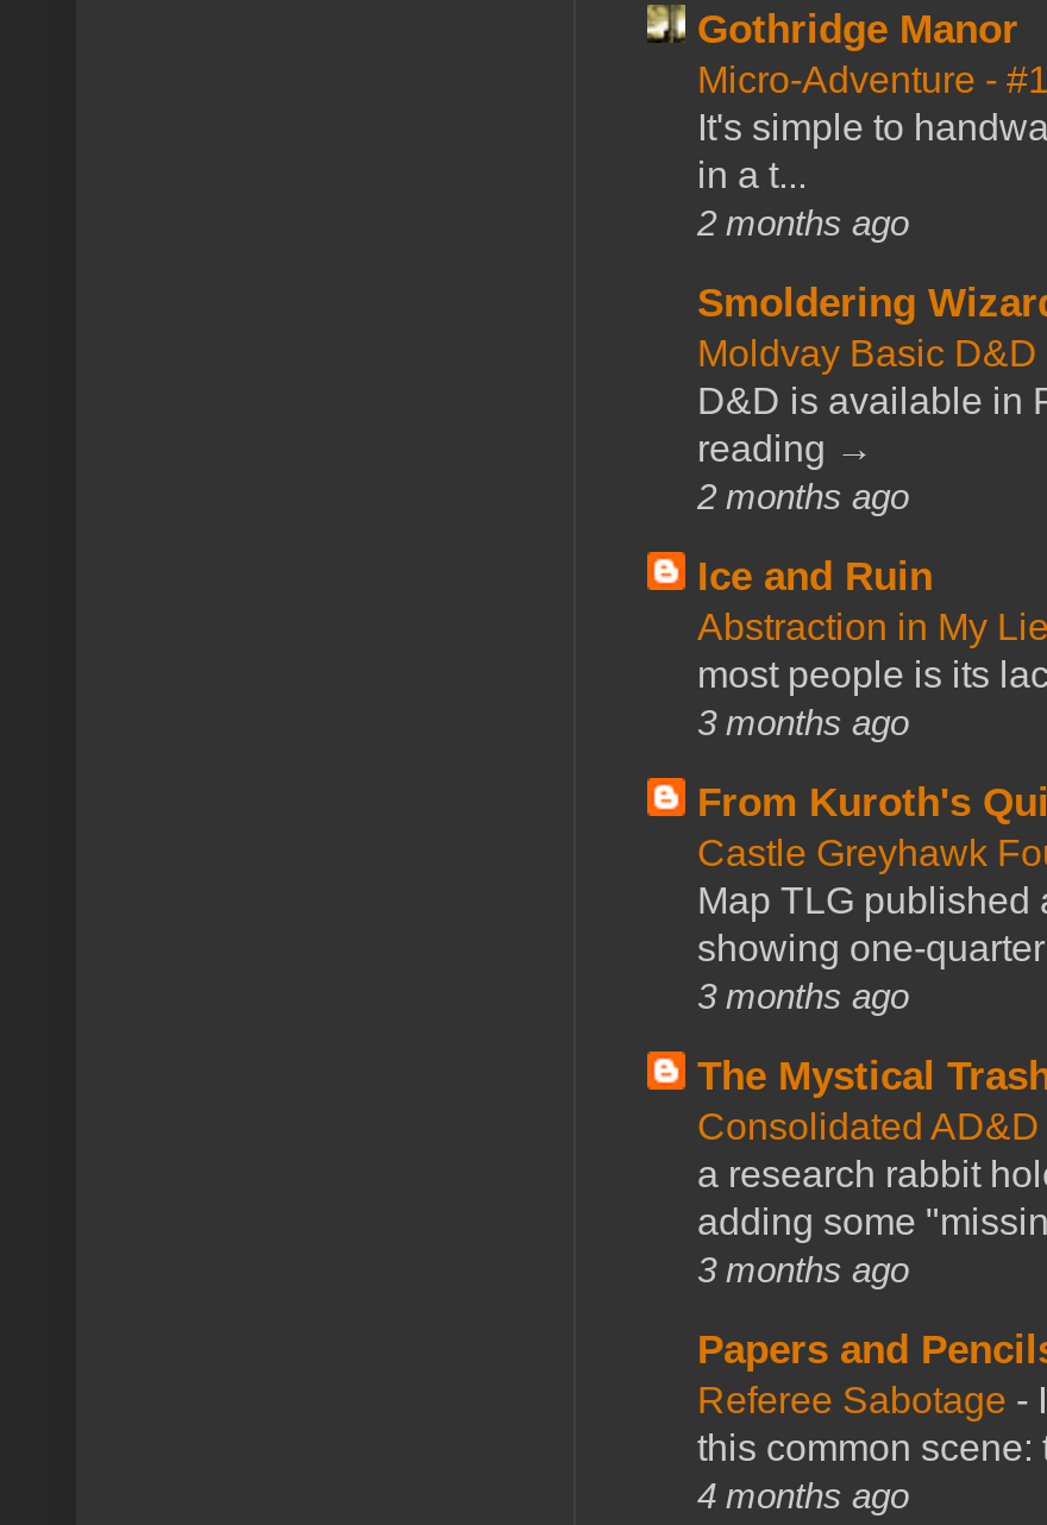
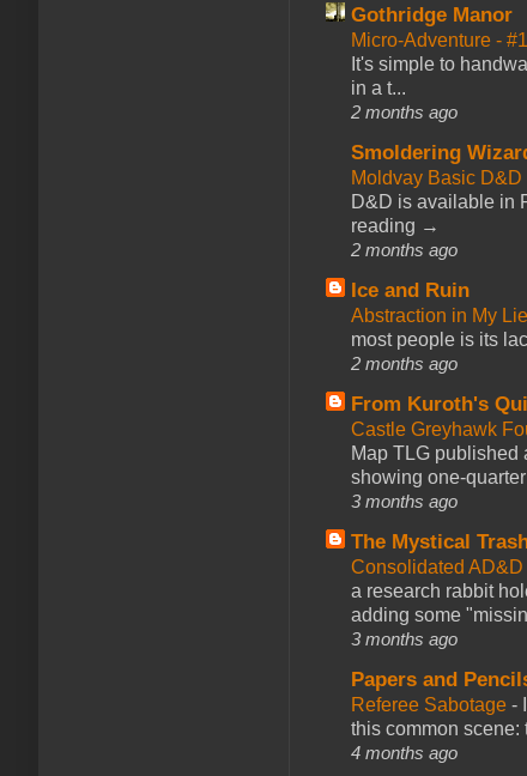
[697,701,909,742] 3 months ago -> [351,353,458,373] 2 months ago

